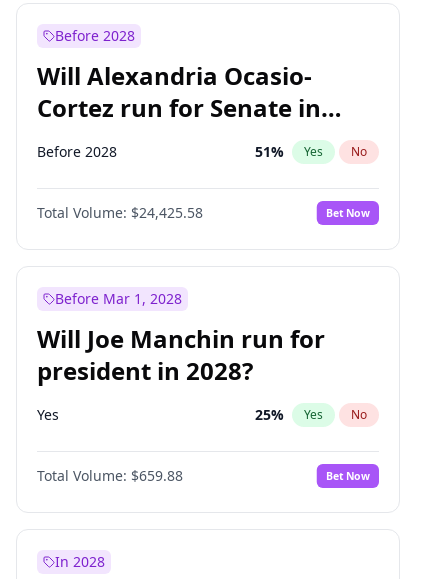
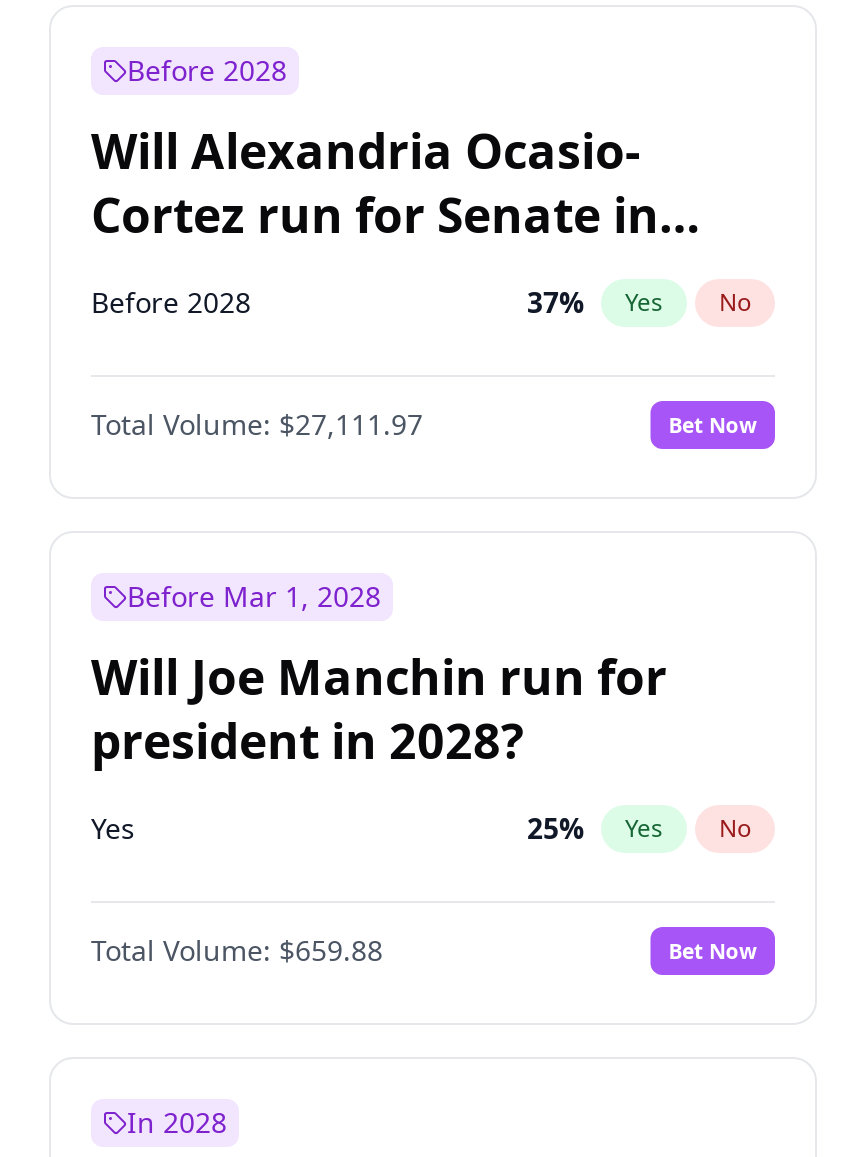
[255,142,367,161] 51% Yes No -> [527,283,751,321] 37% Yes No
[37,203,203,222] Total Volume: $24,425.58 -> [91,405,423,443] Total Volume: $27,111.97

